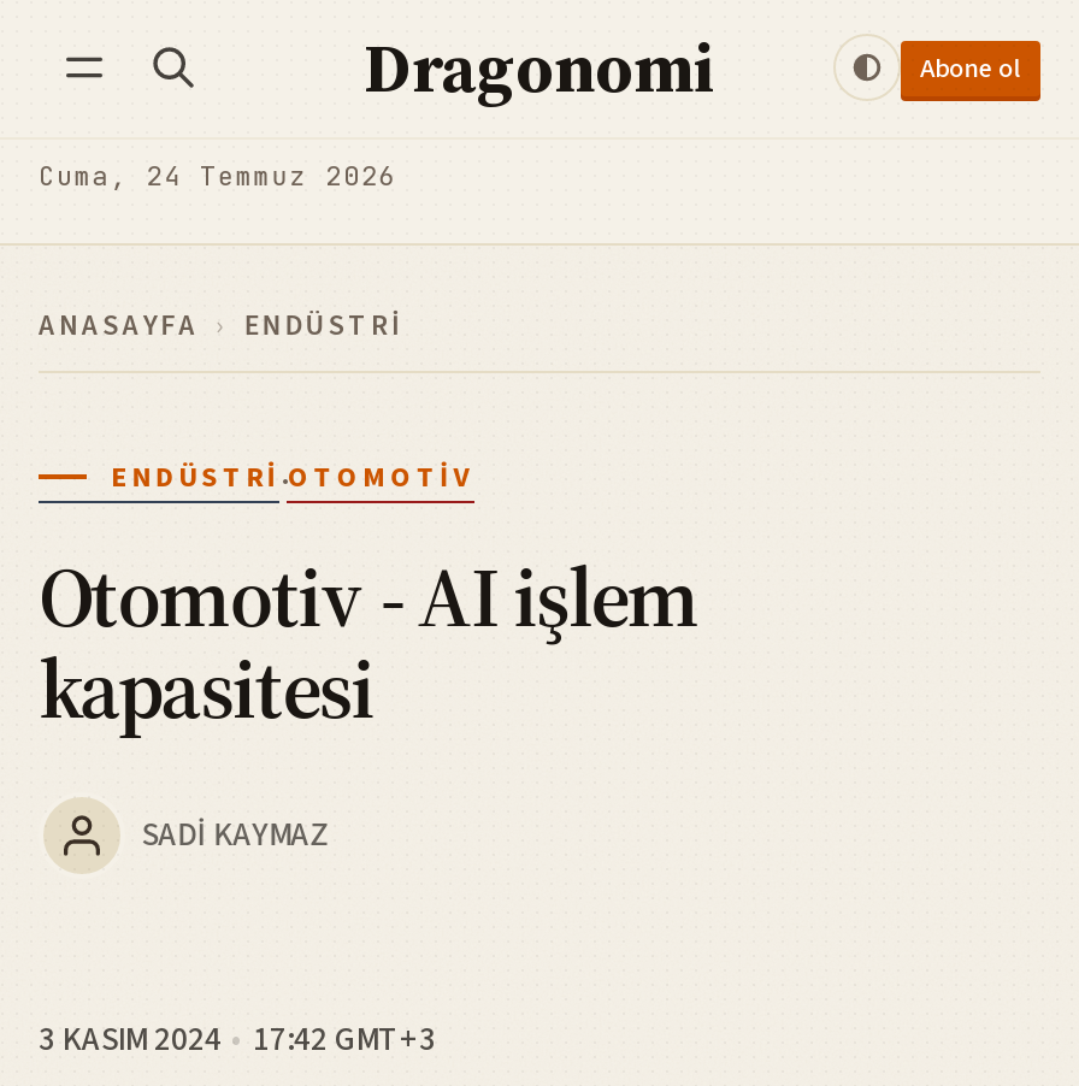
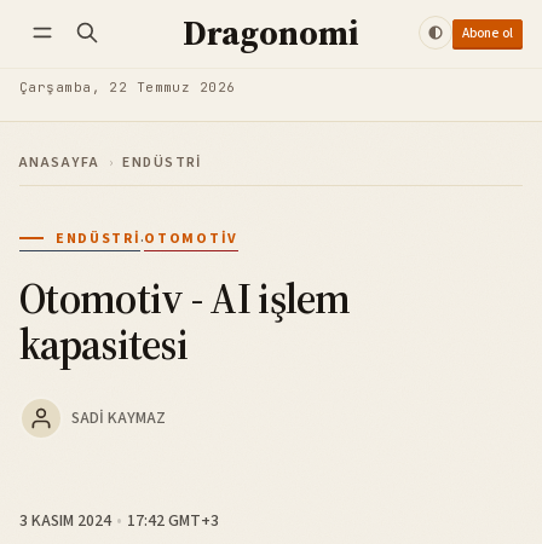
[39,160,397,193] Cuma, 24 Temmuz 2026 -> [19,79,235,96] Çarşamba, 22 Temmuz 2026

